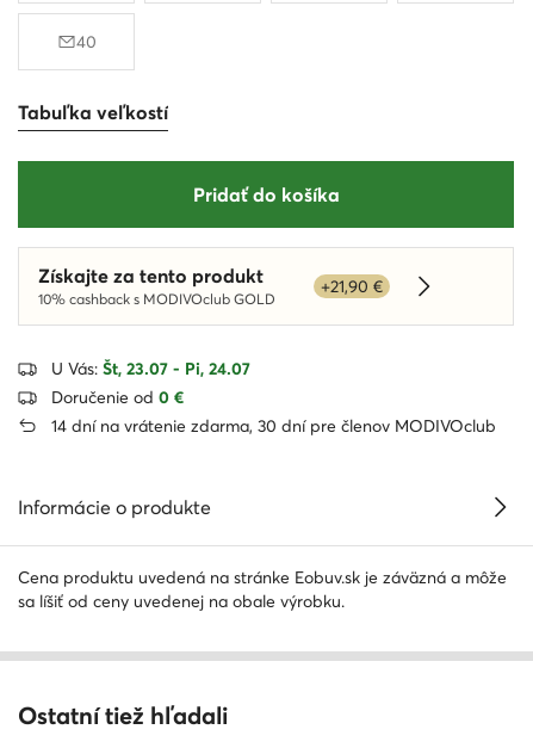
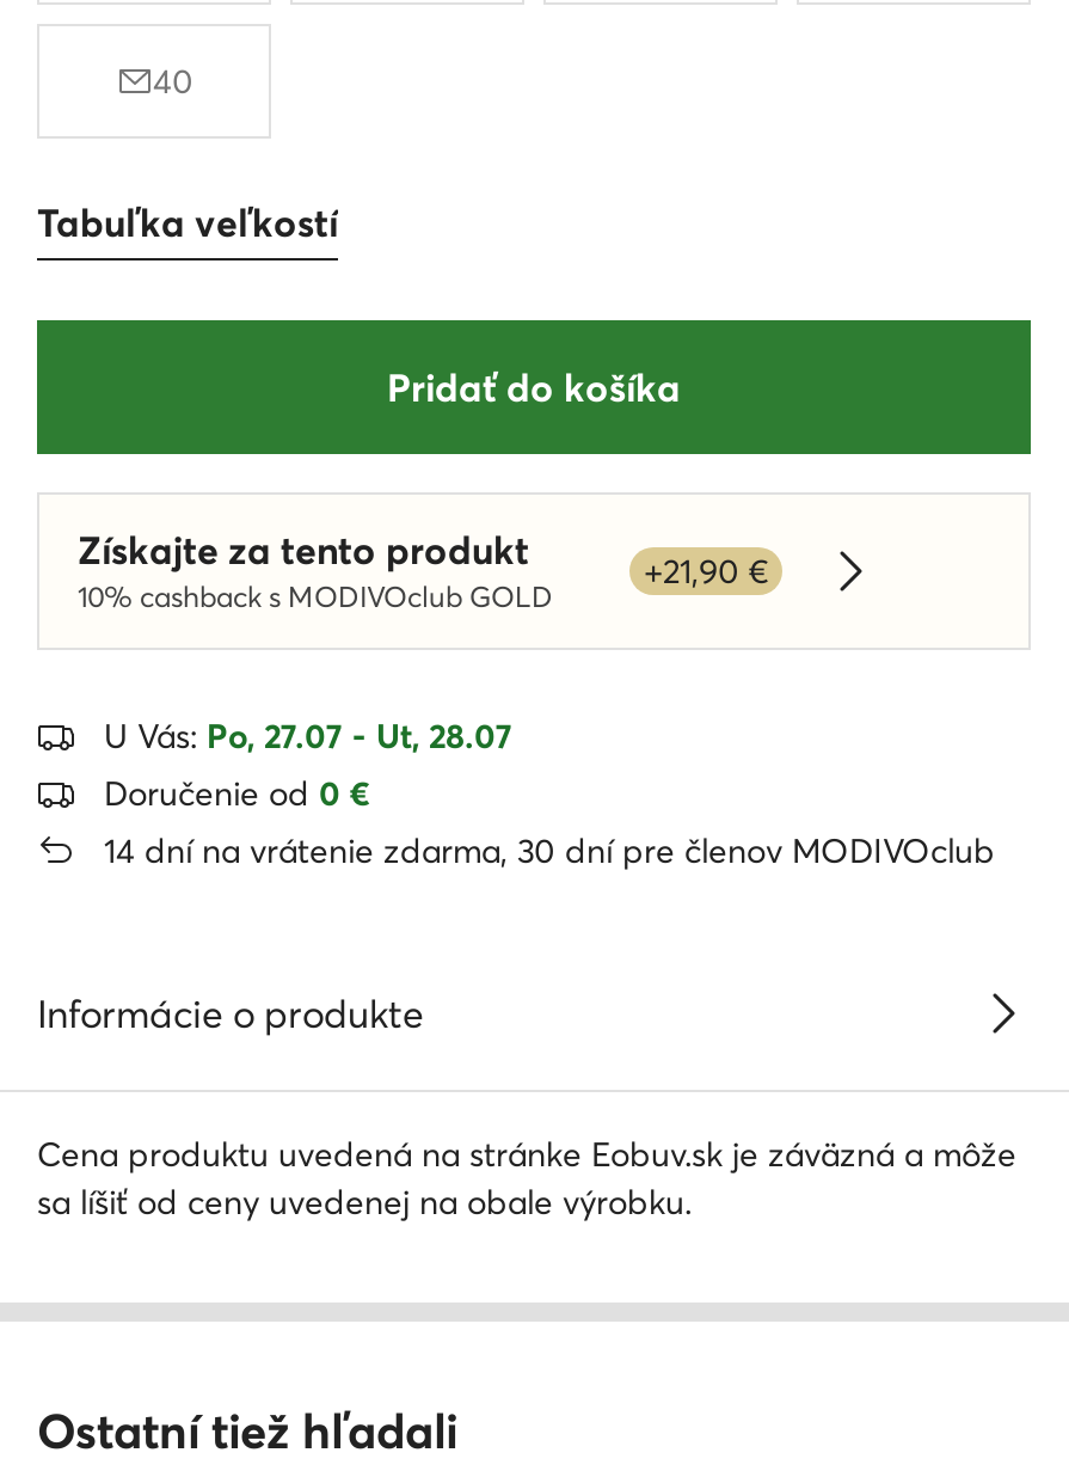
[51,358,250,379] U Vás: Št, 23.07 - Pi, 24.07 -> [104,714,512,757] U Vás: Po, 27.07 - Ut, 28.07

